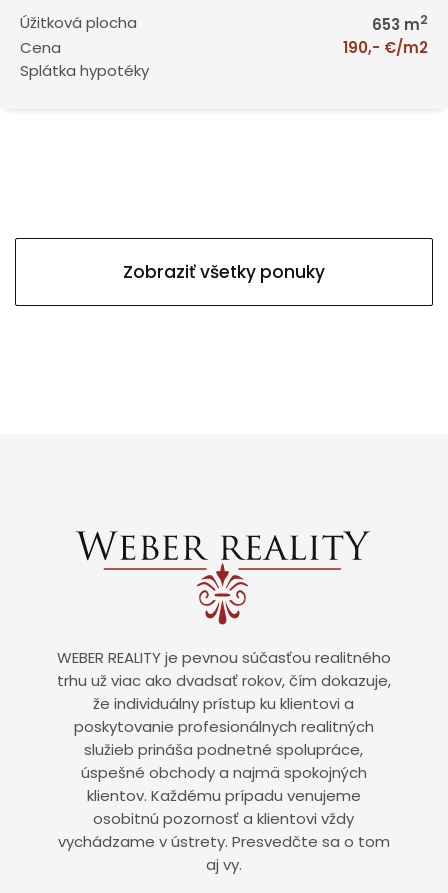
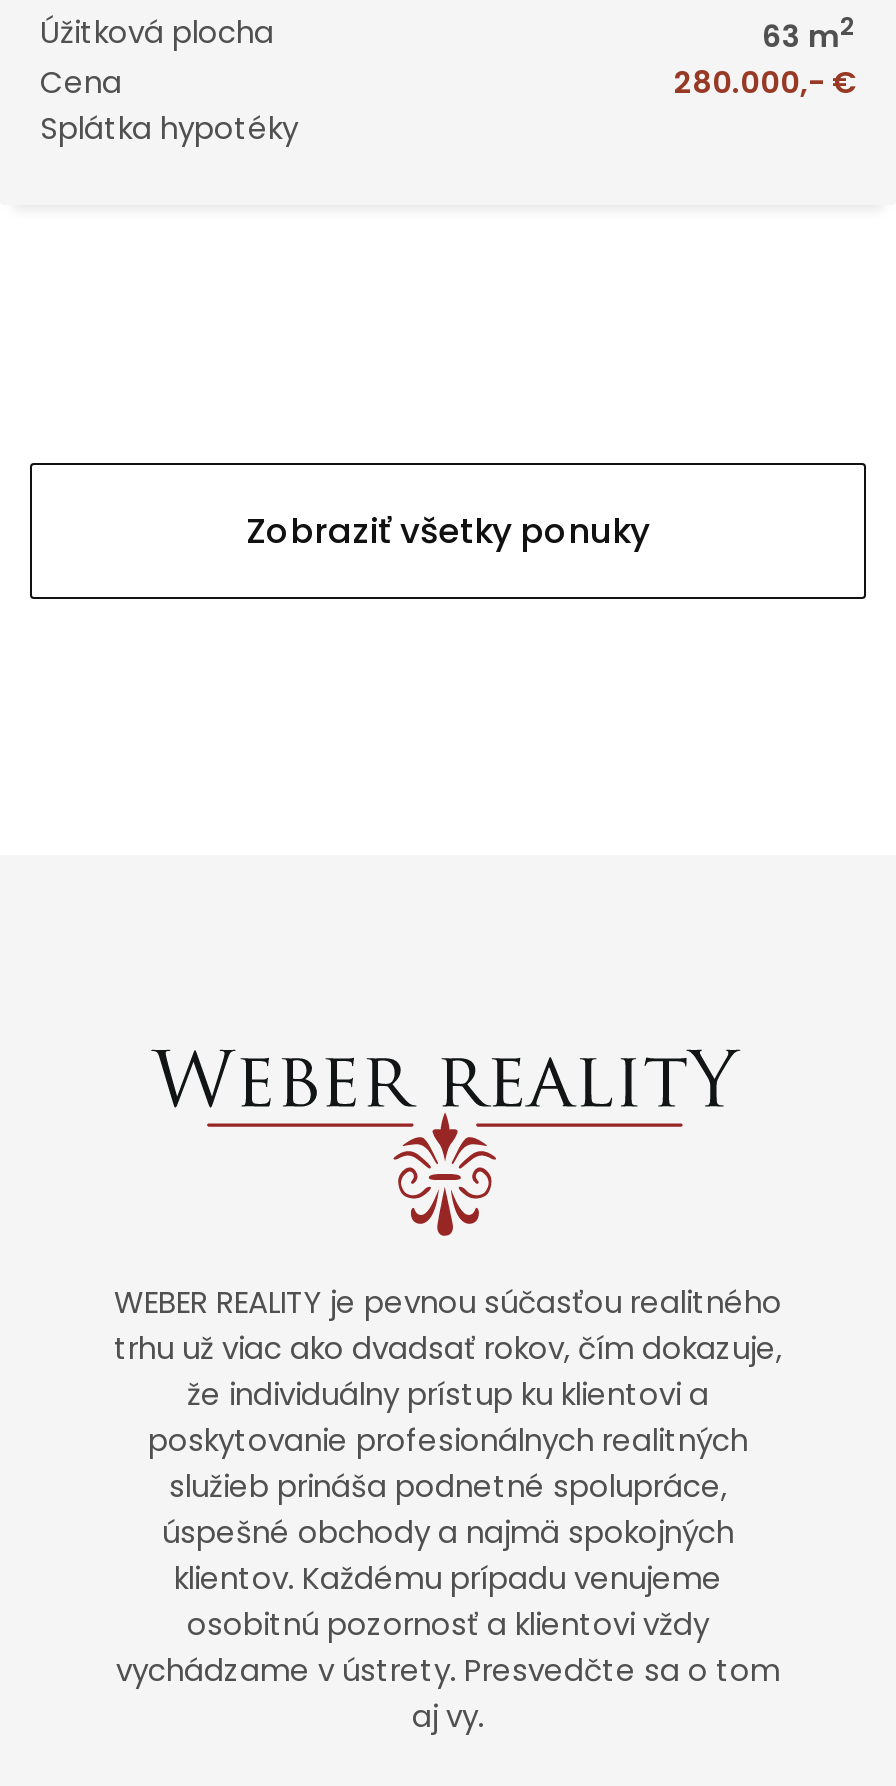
[372,11,428,35] 653 m2 -> [762,9,856,57] 63 m2
[343,37,428,58] 190,- €/m2 -> [674,61,856,103] 280.000,- €

